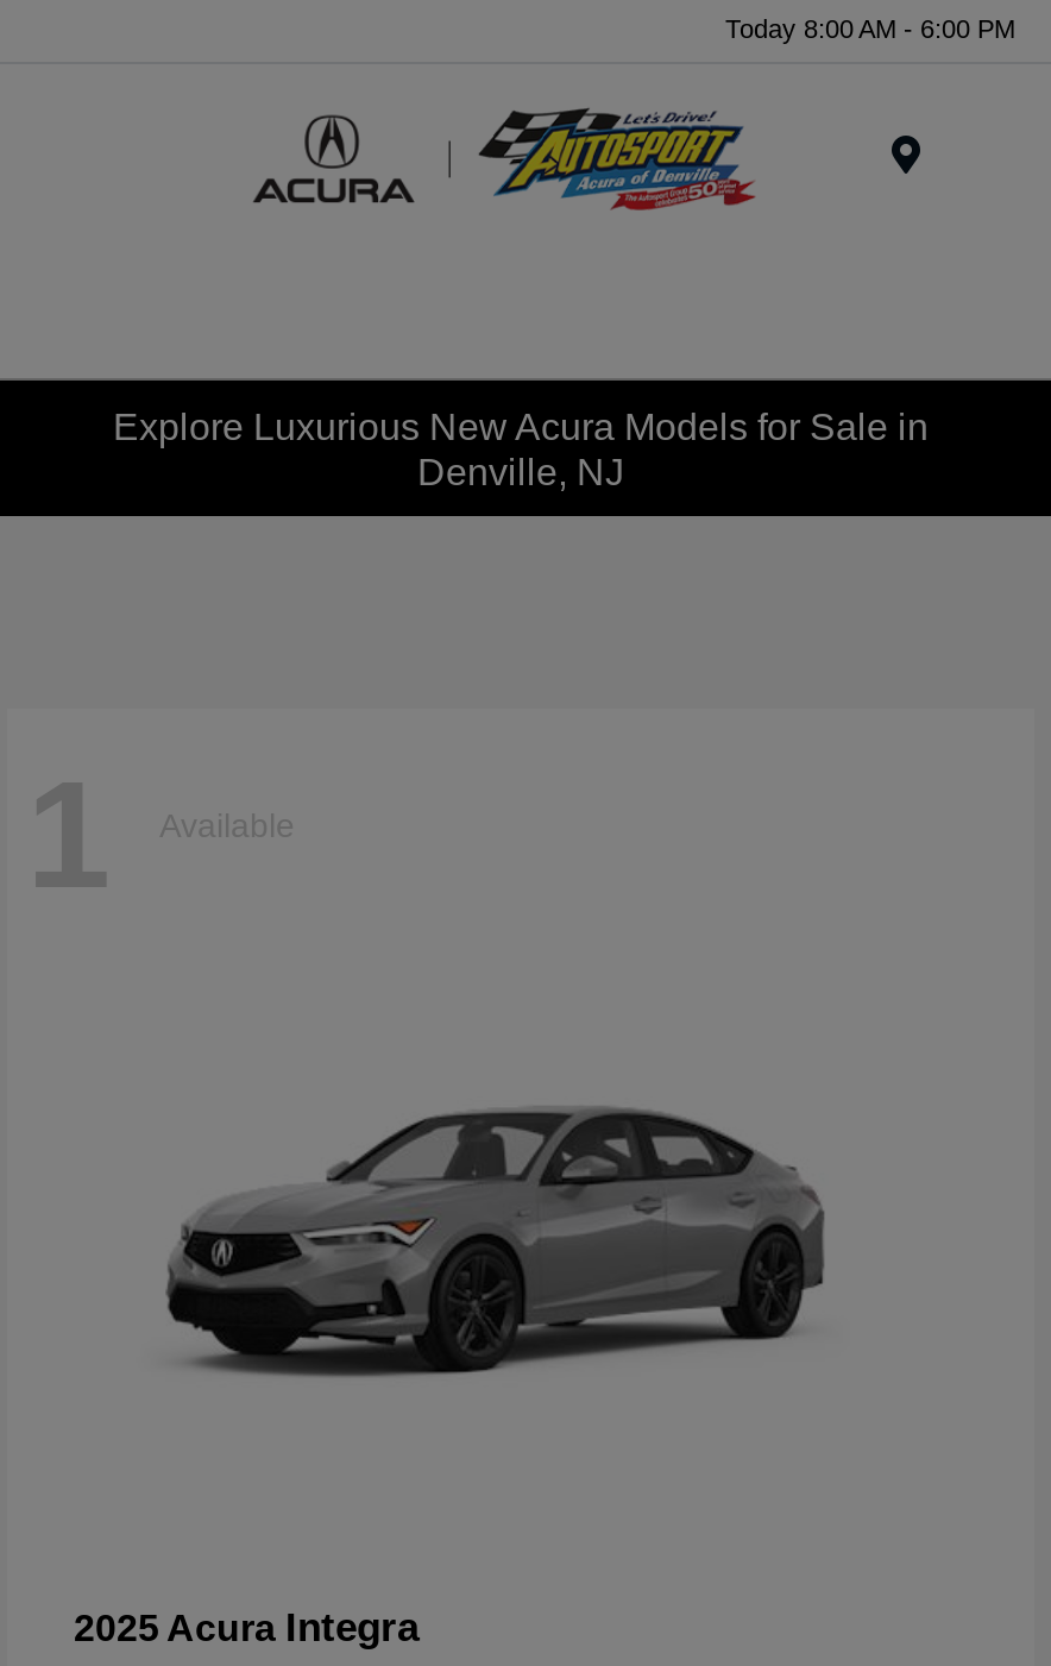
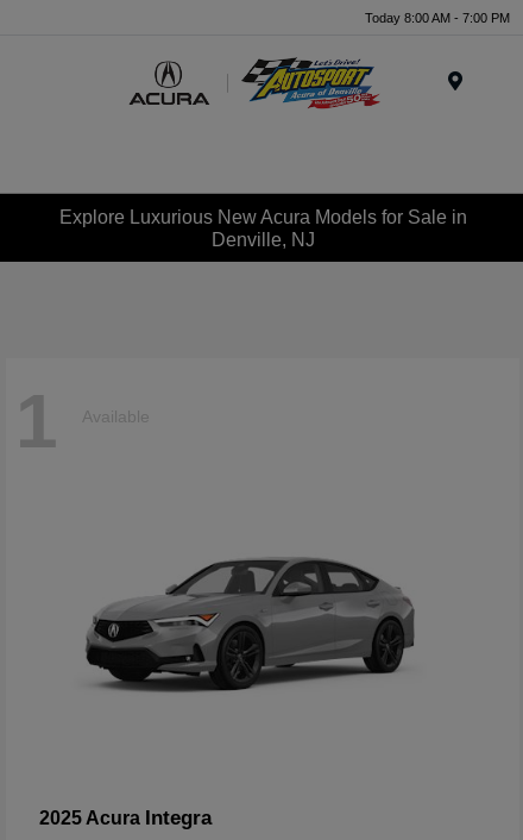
[725,13,1015,42] Today 8:00 AM - 6:00 PM -> [365,10,510,24] Today 8:00 AM - 7:00 PM

